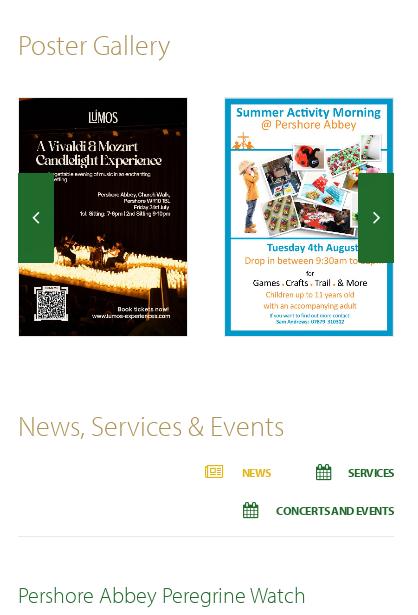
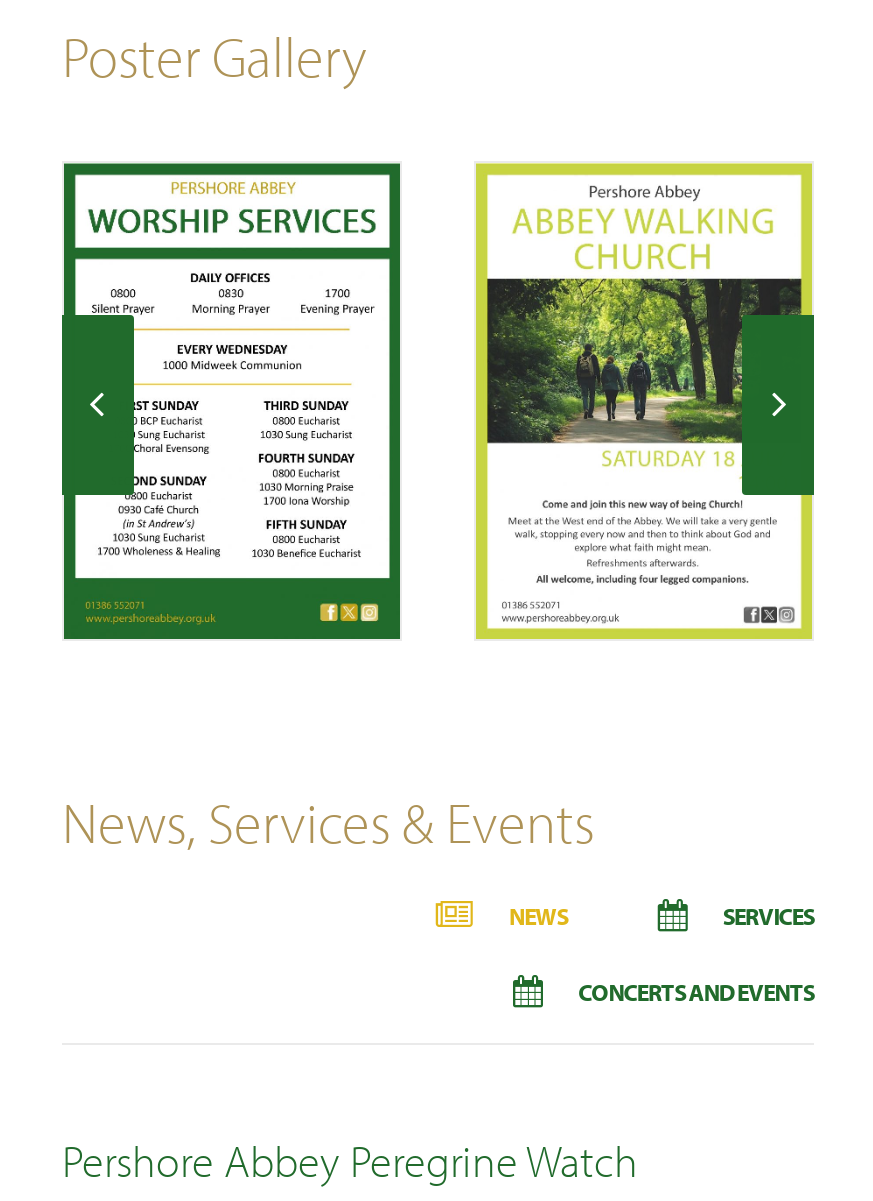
[18,97,188,337] [image] -> [62,161,402,641] [image]
[224,97,394,337] [image] -> [474,161,814,641] [image]

